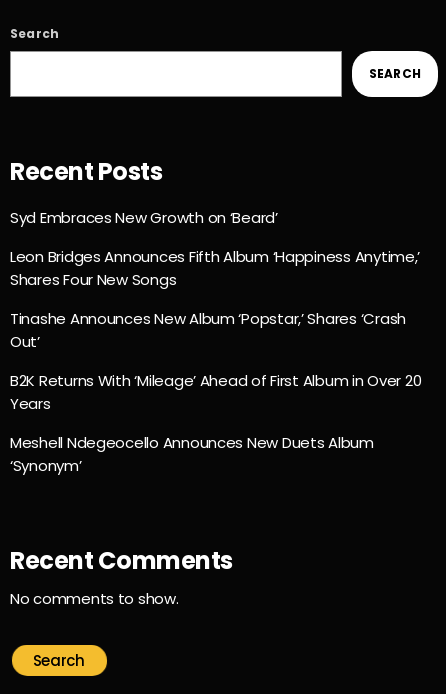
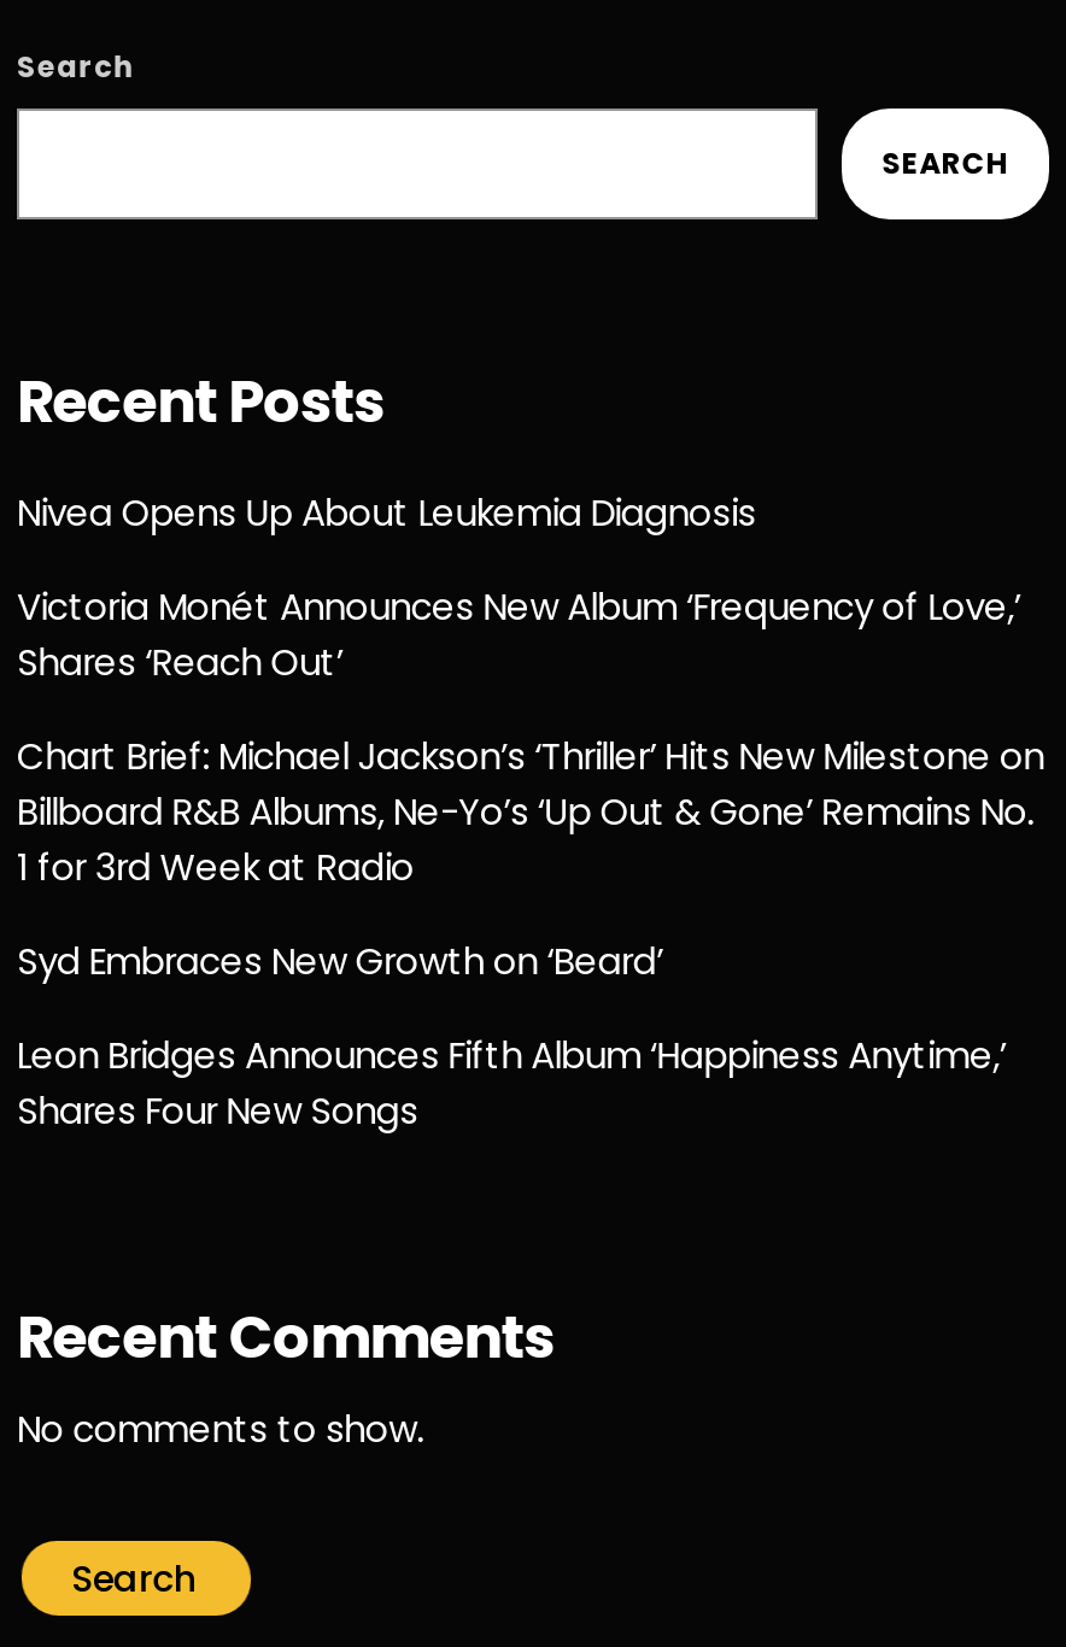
none -> [17,486,1044,891] Nivea Opens Up About Leukemia Diagnosis | Victoria Monét Announces New Album ‘Frequency of Love,’ | Shares ‘Reach Out’ | Chart Brief: Michael Jackson’s ‘Thriller’ Hits New Milestone on | Billboard R&B Albums, Ne-Yo’s ‘Up Out & Gone’ Remains No. | 1 for 3rd Week at Radio
moved [10,207,420,290] -> [17,934,1006,1134]: Syd Embraces New Growth on ‘Beard’ | Leon Bridges Announces Fifth Album ‘Happiness Anytime,’ | Shares Four New Songs
[10,308,421,476] Tinashe Announces New Album ‘Popstar,’ Shares ‘Crash | Out’ | B2K Returns With ‘Mileage’ Ahead of First Album in Over 20 | Years | Meshell Ndegeocello Announces New Duets Album | ‘Synonym’ -> none

